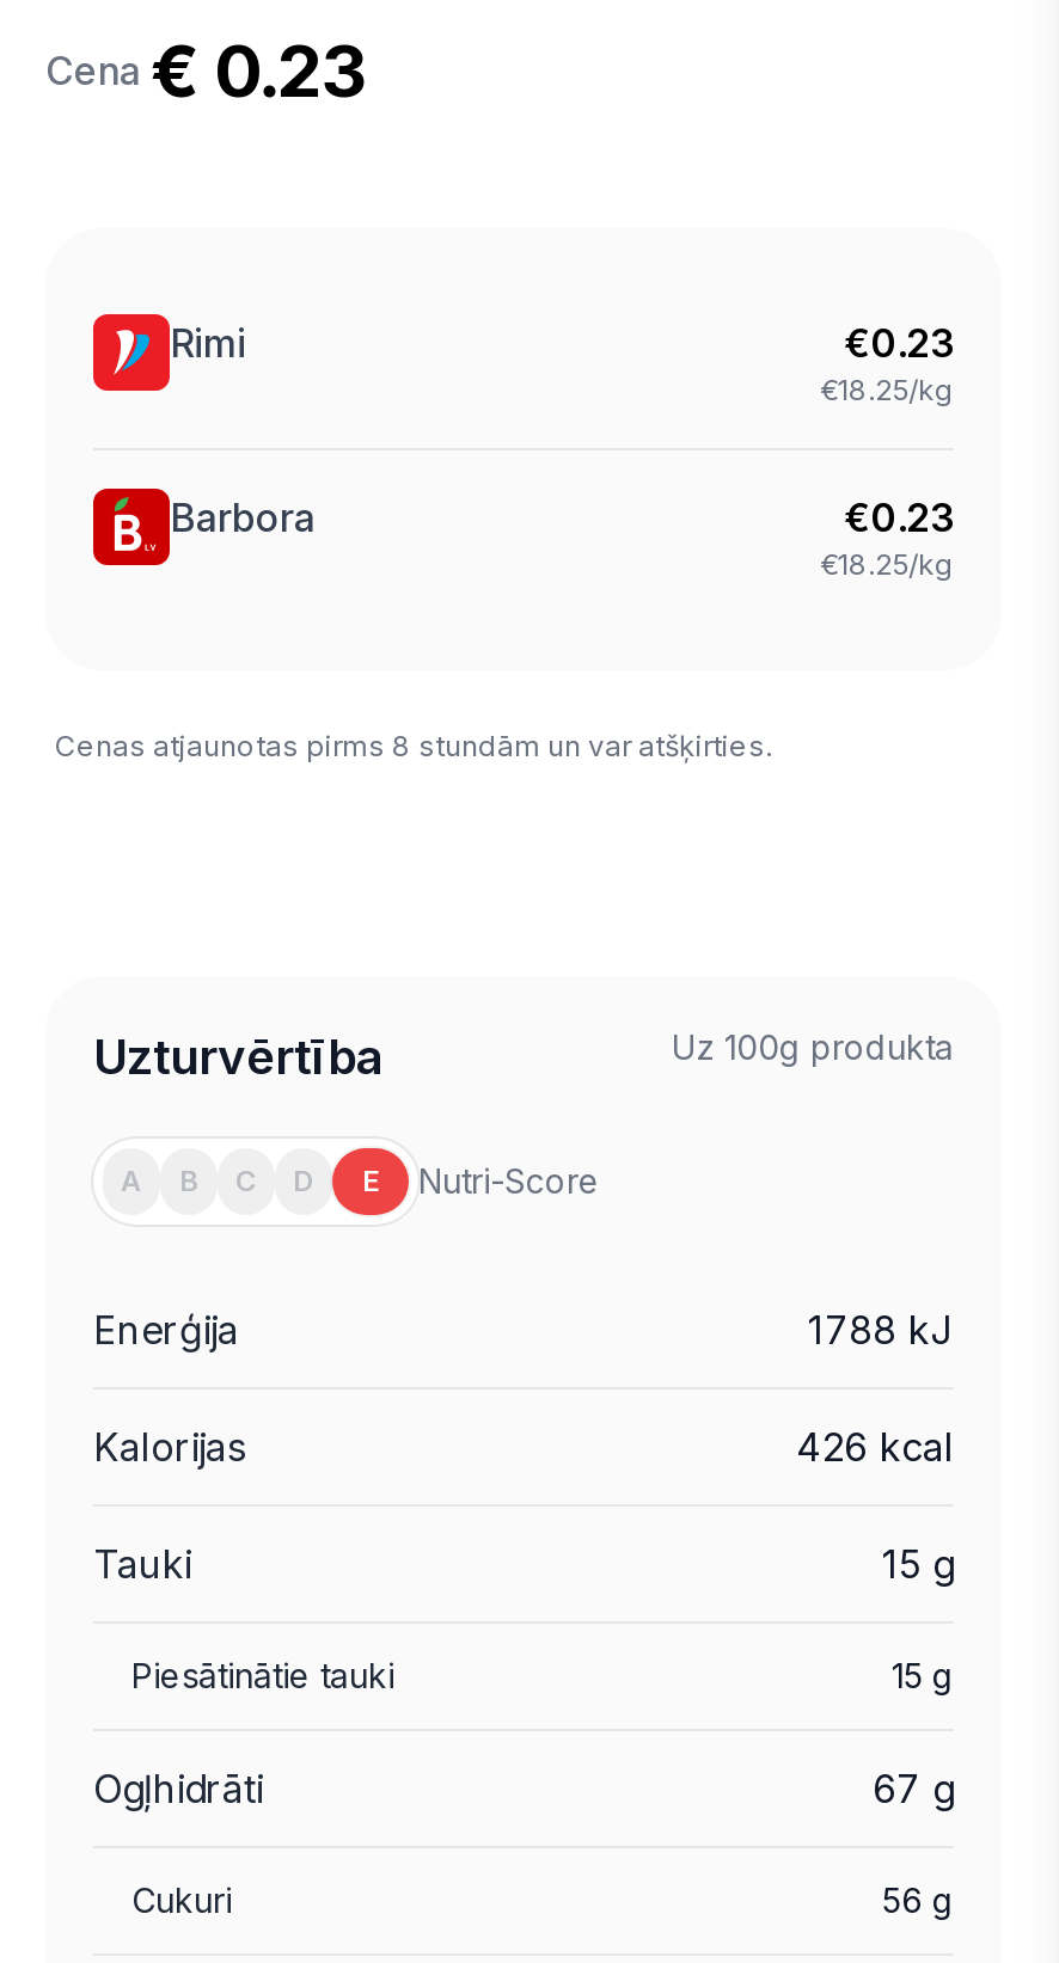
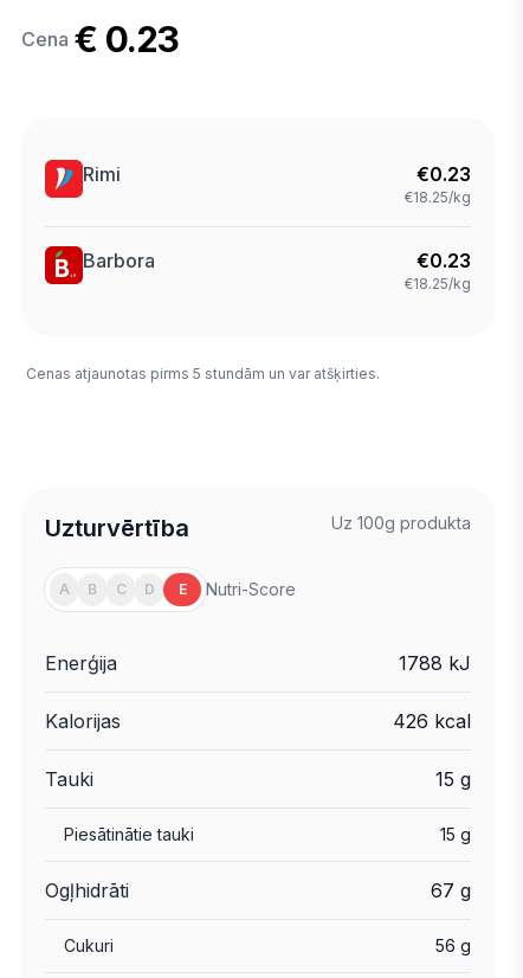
[55,728,772,763] Cenas atjaunotas pirms 8 stundām un var atšķirties. -> [26,365,380,382] Cenas atjaunotas pirms 5 stundām un var atšķirties.

